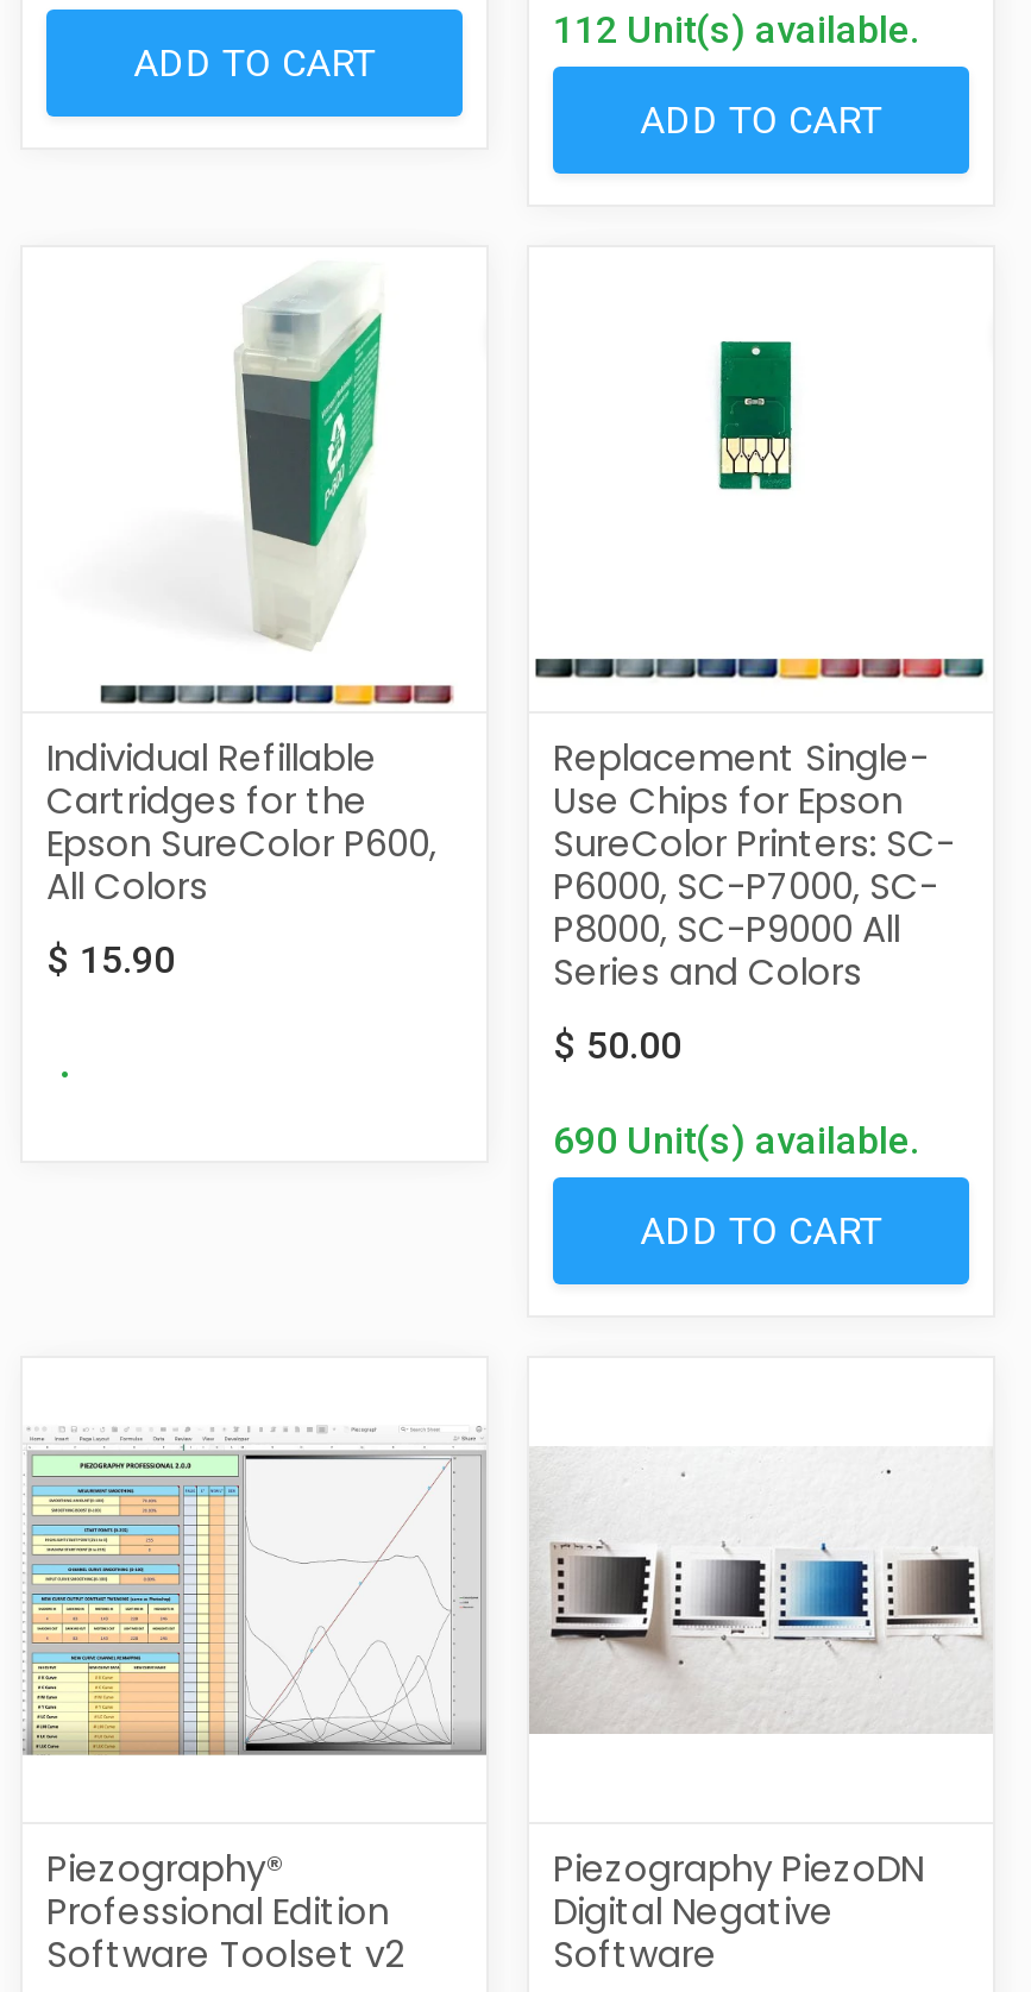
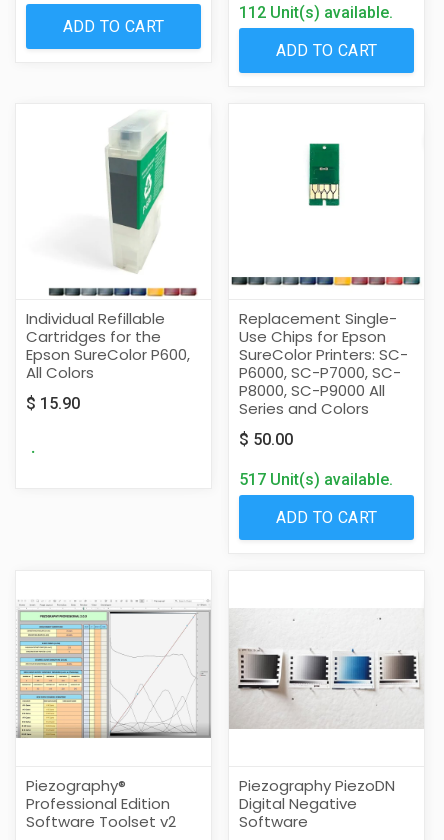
[553,1118,919,1164] 690 Unit(s) available. -> [239,470,393,489] 517 Unit(s) available.

